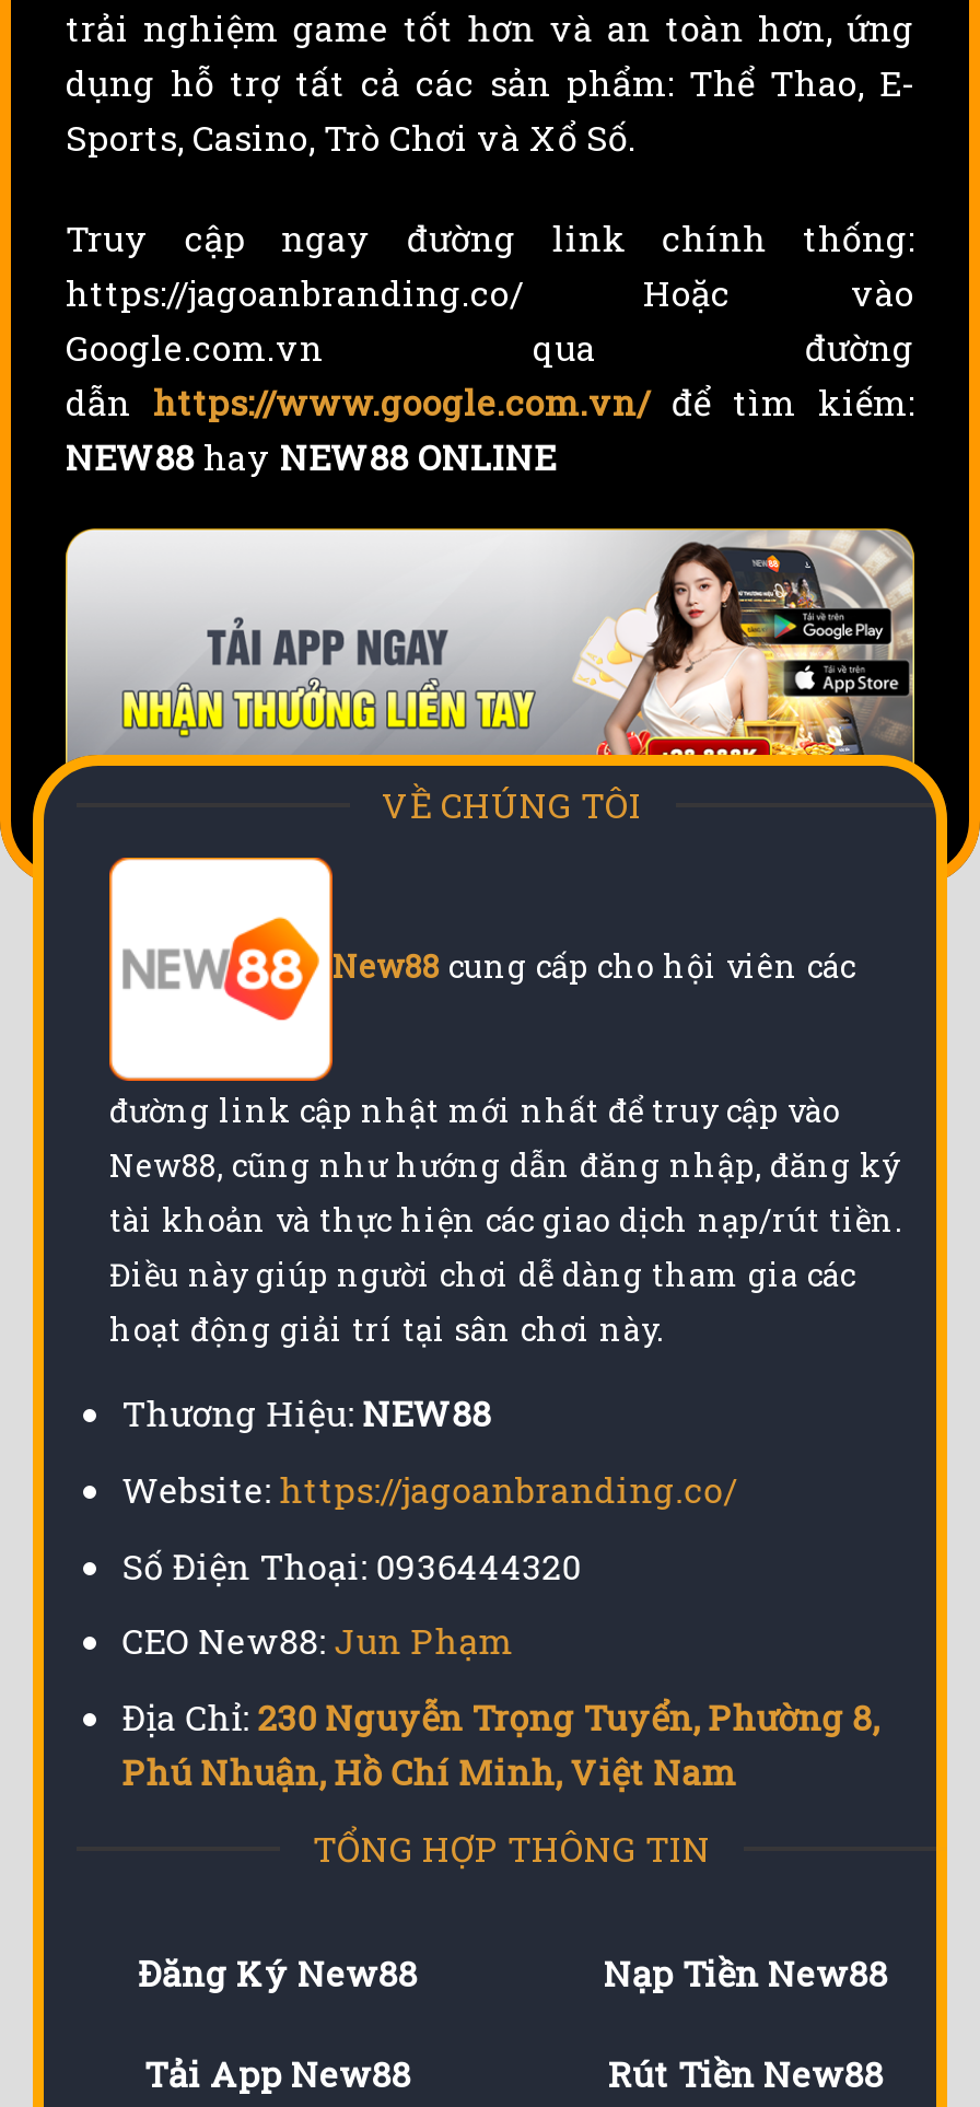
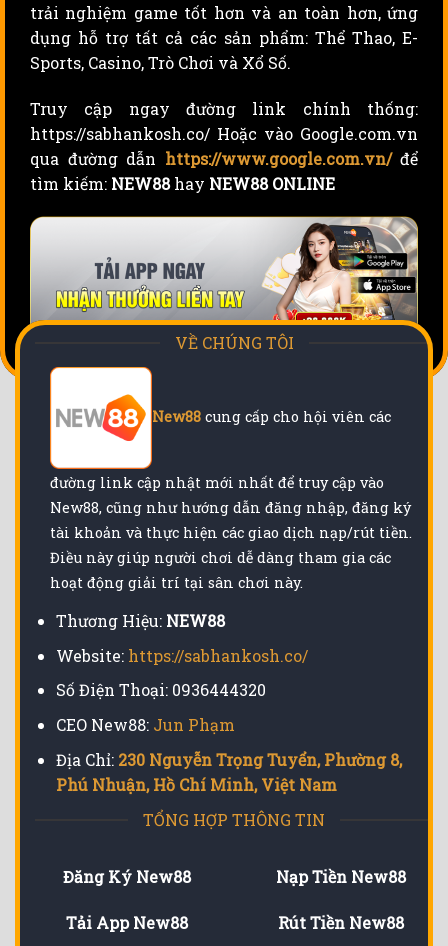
[66,268,914,478] https://jagoanbranding.co/ Hoặc vào | Google.com.vn qua đường | dẫn https://www.google.com.vn/ để tìm kiếm: | NEW88 hay NEW88 ONLINE -> [30,122,418,193] https://sabhankosh.co/ Hoặc vào Google.com.vn | qua đường dẫn https://www.google.com.vn/ để | tìm kiếm: NEW88 hay NEW88 ONLINE
[122,1465,737,1511] Website: https://jagoanbranding.co/ -> [56,645,308,666] Website: https://sabhankosh.co/

